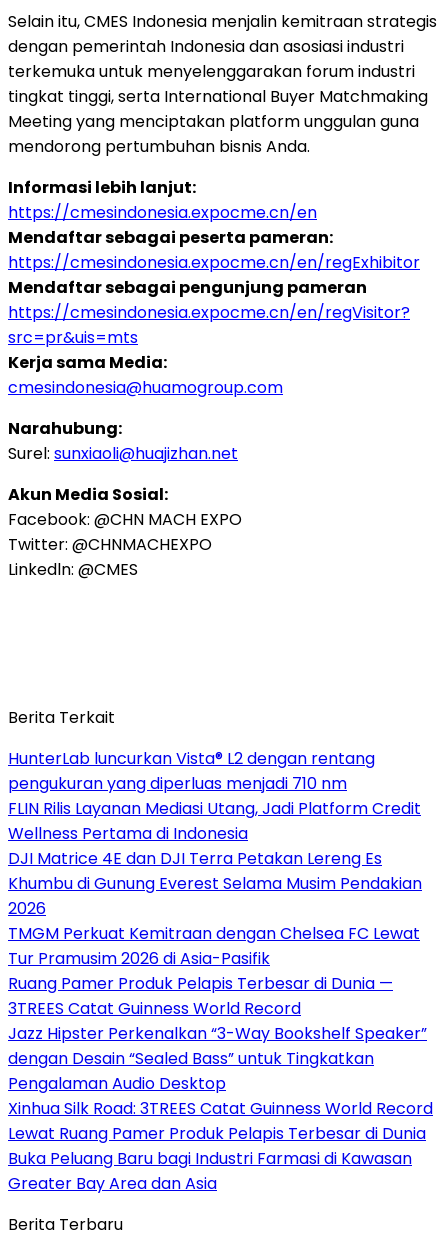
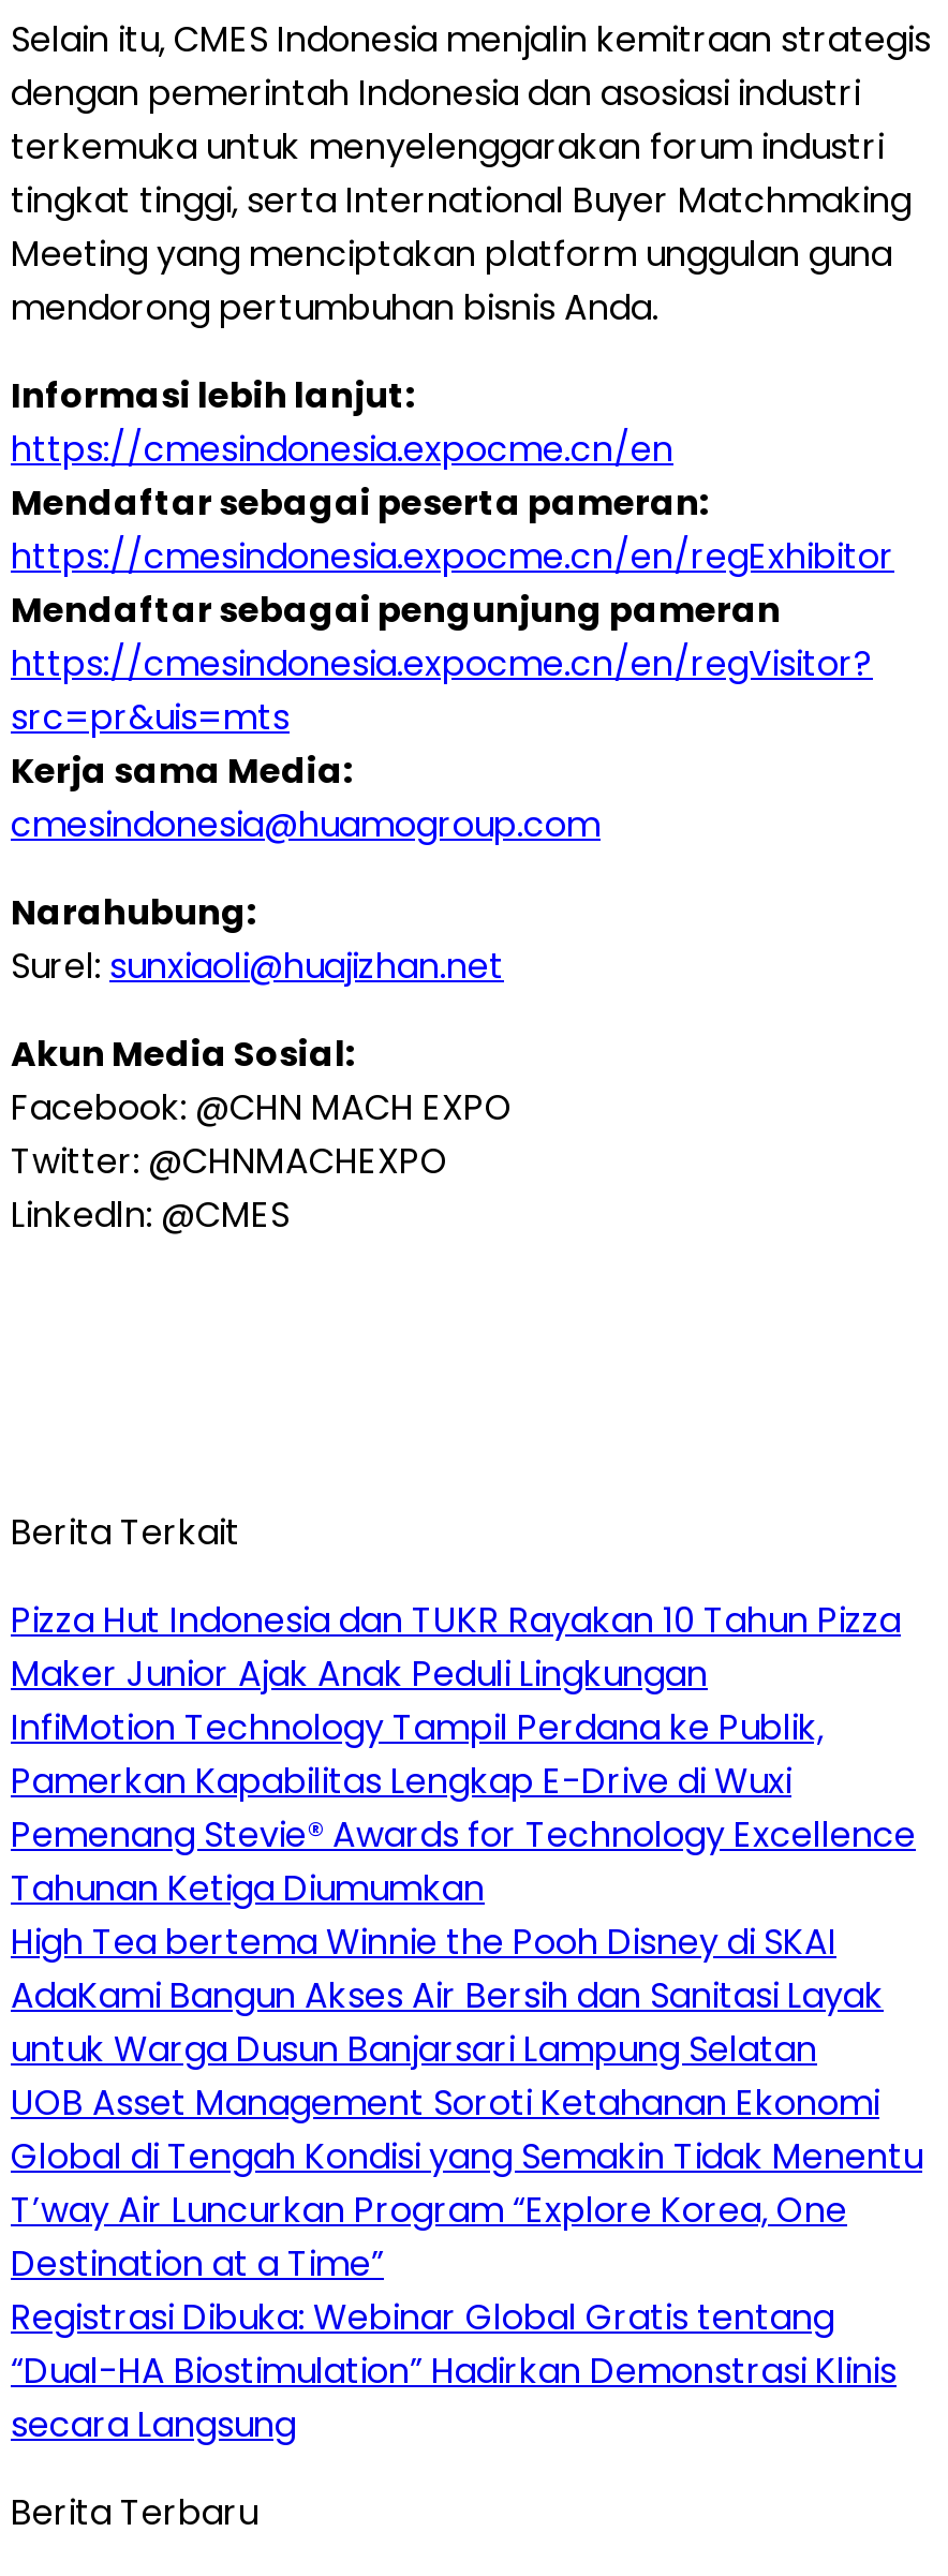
[8,747,433,1195] HunterLab luncurkan Vista® L2 dengan rentang | pengukuran yang diperluas menjadi 710 nm | FLIN Rilis Layanan Mediasi Utang, Jadi Platform Credit | Wellness Pertama di Indonesia | DJI Matrice 4E dan DJI Terra Petakan Lereng Es | Khumbu di Gunung Everest Selama Musim Pendakian | 2026 | TMGM Perkuat Kemitraan dengan Chelsea FC Lewat | Tur Pramusim 2026 di Asia-Pasifik | Ruang Pamer Produk Pelapis Terbesar di Dunia — | 3TREES Catat Guinness World Record | Jazz Hipster Perkenalkan “3-Way Bookshelf Speaker” | dengan Desain “Sealed Bass” untuk Tingkatkan | Pengalaman Audio Desktop | Xinhua Silk Road: 3TREES Catat Guinness World Record | Lewat Ruang Pamer Produk Pelapis Terbesar di Dunia | Buka Peluang Baru bagi Industri Farmasi di Kawasan | Greater Bay Area dan Asia -> [11,1596,922,2449] Pizza Hut Indonesia dan TUKR Rayakan 10 Tahun Pizza | Maker Junior Ajak Anak Peduli Lingkungan | InfiMotion Technology Tampil Perdana ke Publik, | Pamerkan Kapabilitas Lengkap E-Drive di Wuxi | Pemenang Stevie® Awards for Technology Excellence | Tahunan Ketiga Diumumkan | High Tea bertema Winnie the Pooh Disney di SKAI | AdaKami Bangun Akses Air Bersih dan Sanitasi Layak | untuk Warga Dusun Banjarsari Lampung Selatan | UOB Asset Management Soroti Ketahanan Ekonomi | Global di Tengah Kondisi yang Semakin Tidak Menentu | T’way Air Luncurkan Program “Explore Korea, One | Destination at a Time” | Registrasi Dibuka: Webinar Global Gratis tentang | “Dual-HA Biostimulation” Hadirkan Demonstrasi Klinis | secara Langsung

